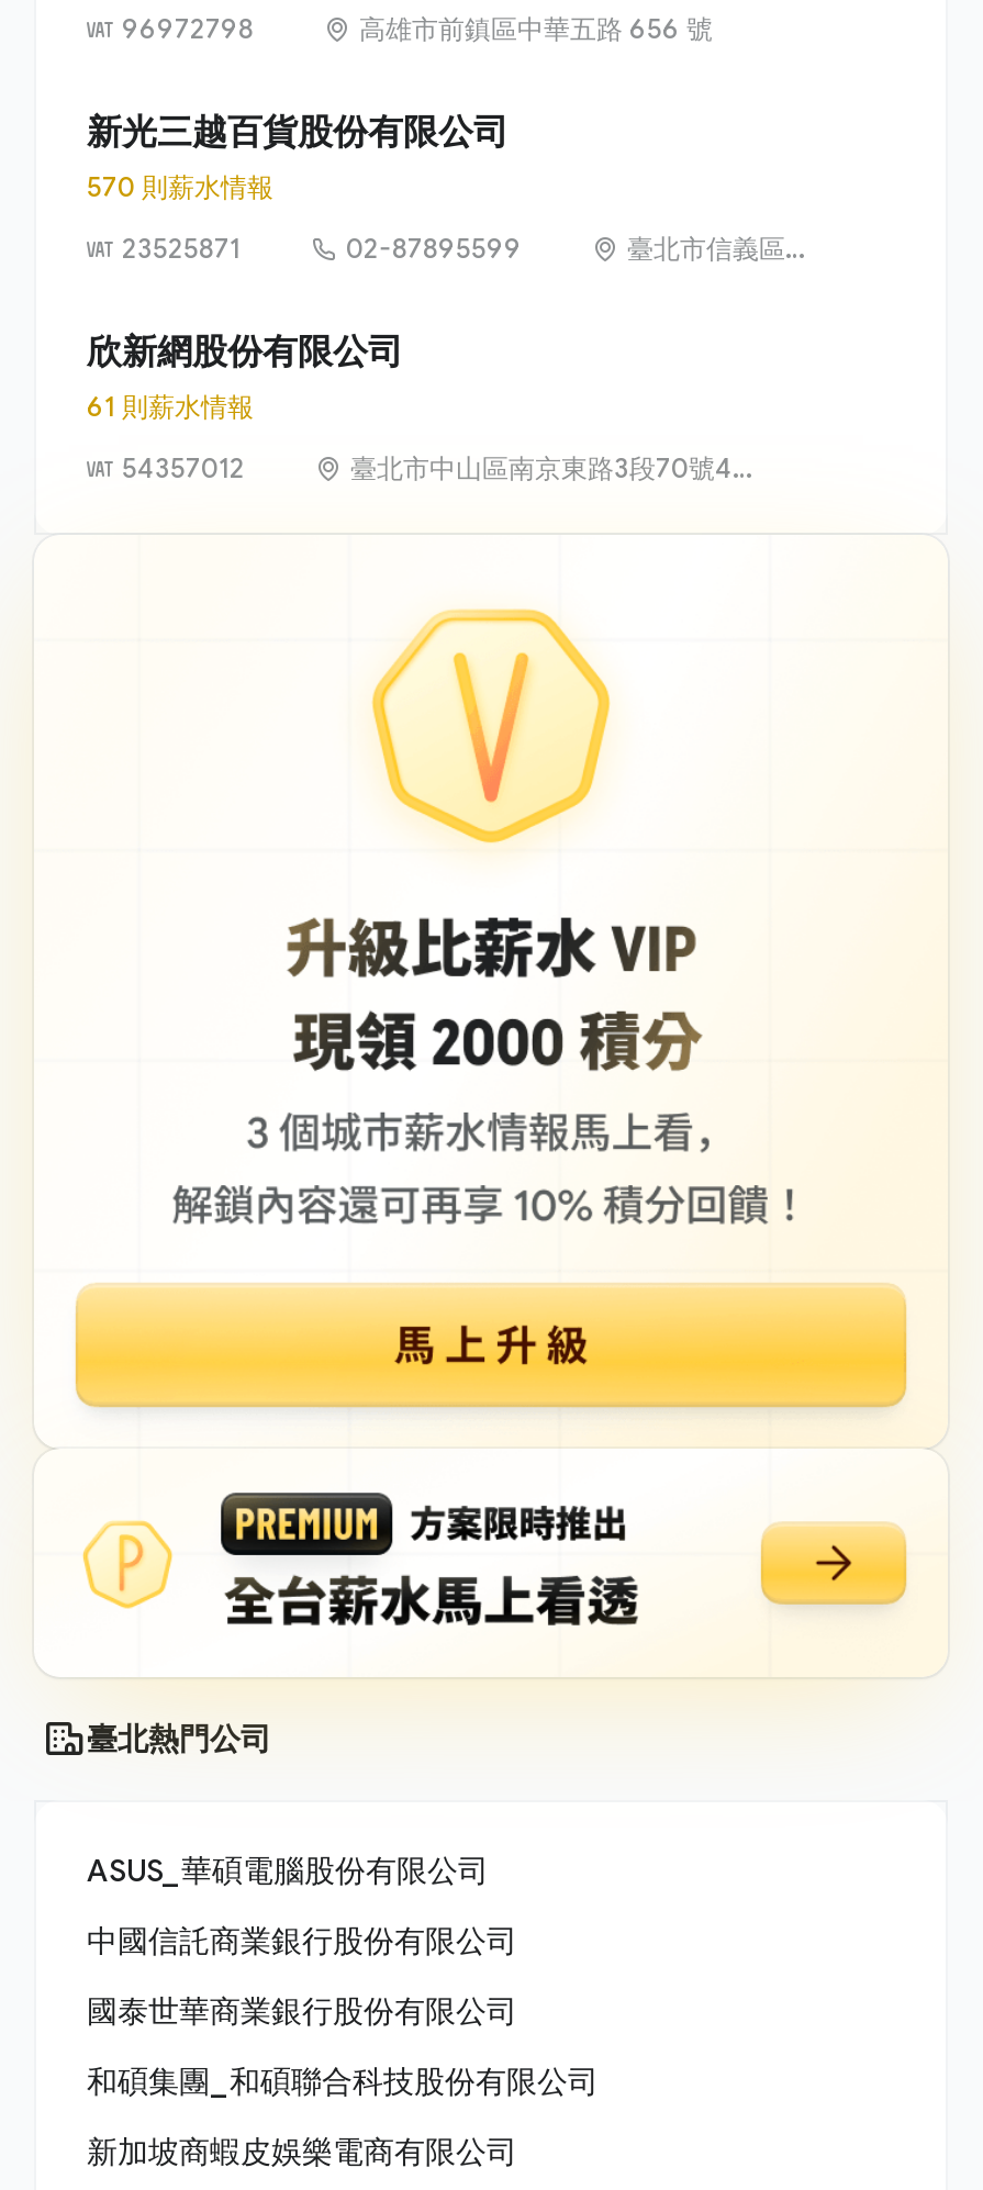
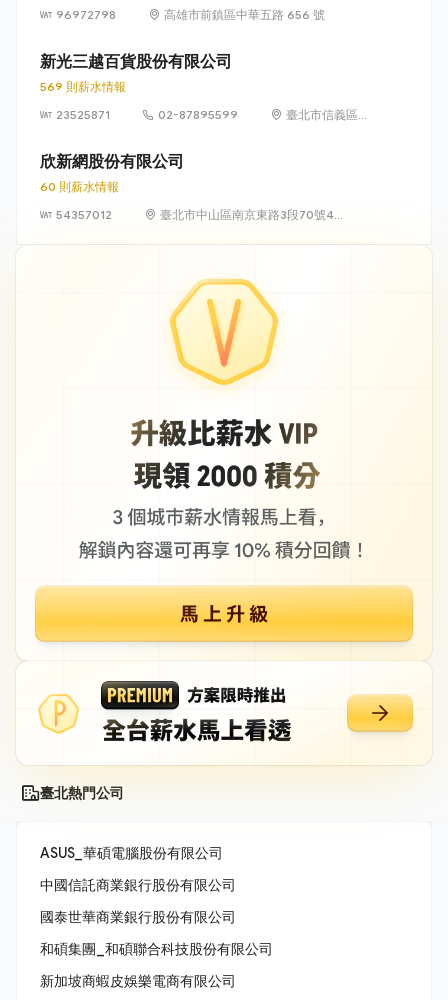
[87,170,273,203] 570 則薪水情報 -> [40,79,126,94] 569 則薪水情報
[87,390,254,423] 61 則薪水情報 -> [40,179,119,194] 60 則薪水情報

